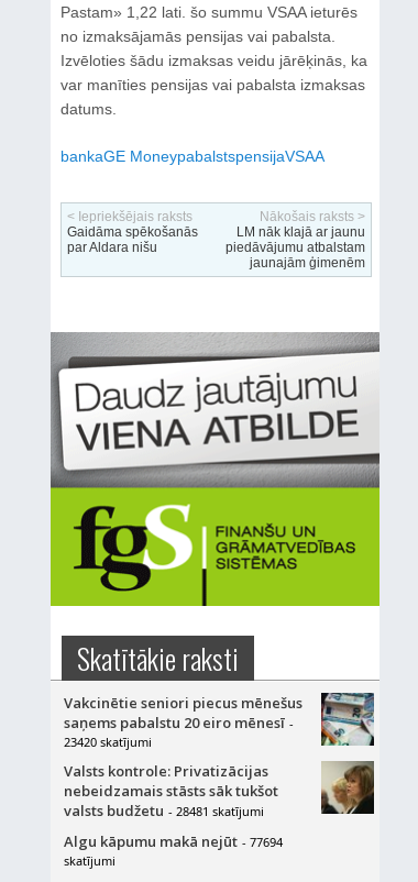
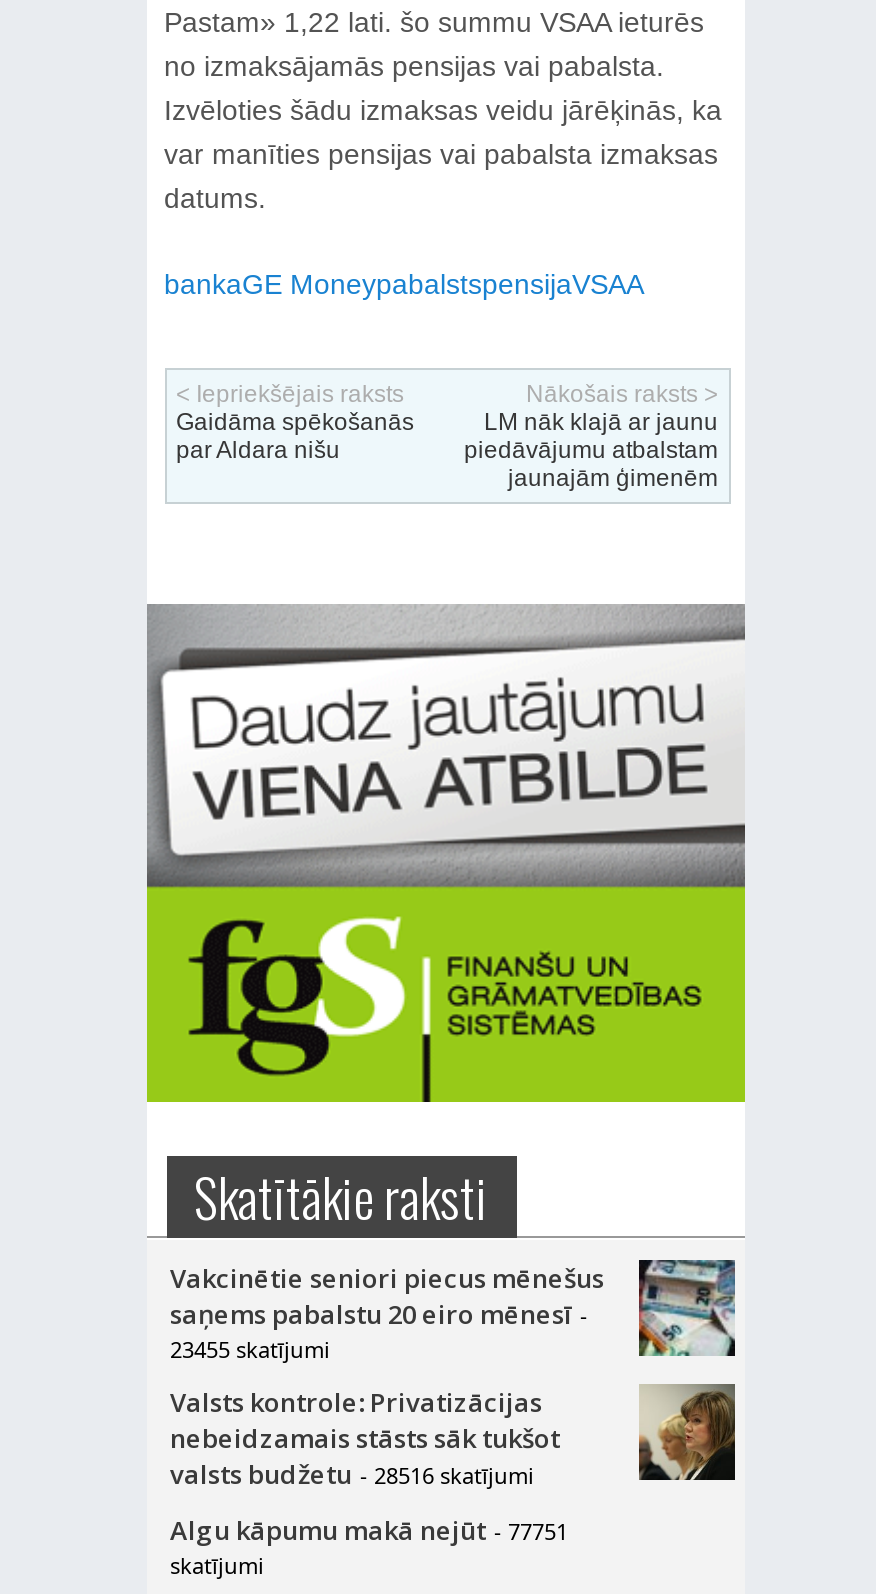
[63,734,151,750] 23420 skatījumi -> [170,1334,330,1364] 23455 skatījumi
[63,801,263,821] valsts budžetu - 28481 skatījumi -> [170,1456,534,1492] valsts budžetu - 28516 skatījumi
[63,832,282,851] Algu kāpumu makā nejūt - 77694 -> [170,1512,568,1548] Algu kāpumu makā nejūt - 77751

